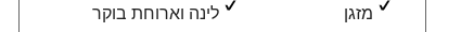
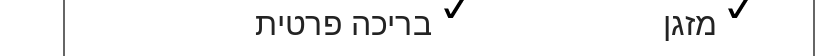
[92,4,219,22] לינה וארוחת בוקר -> [255,8,433,42] בריכה פרטית

